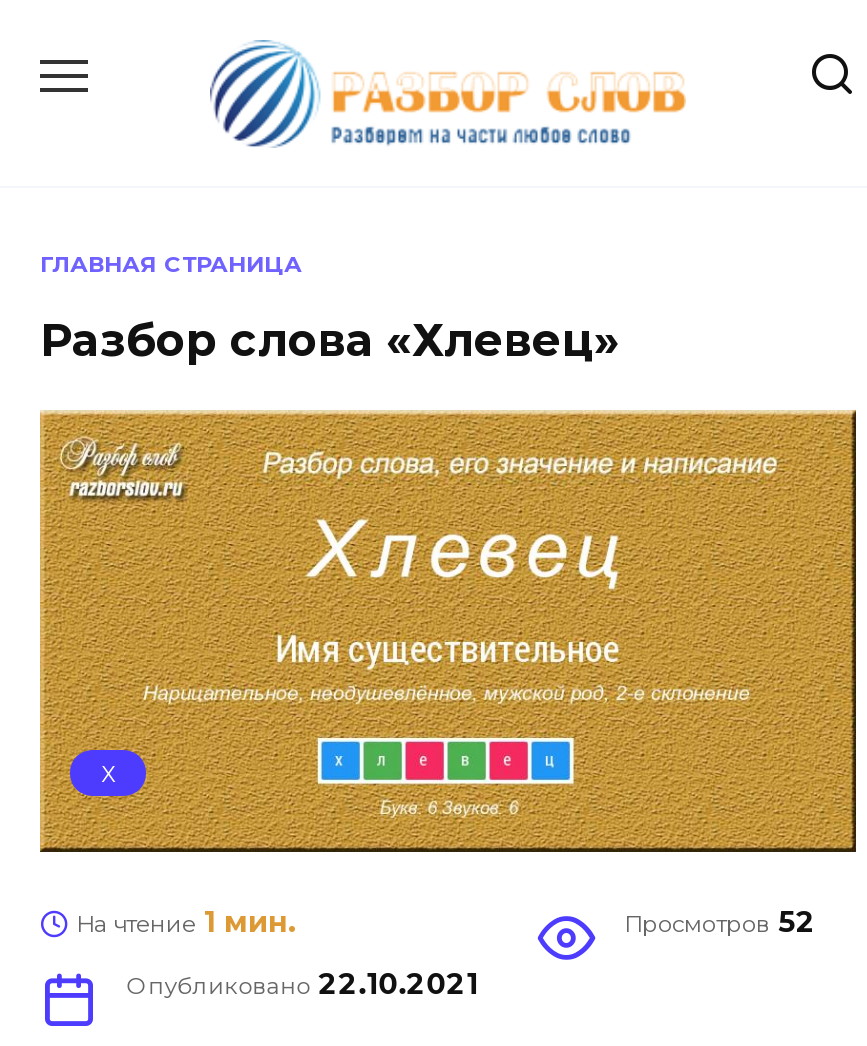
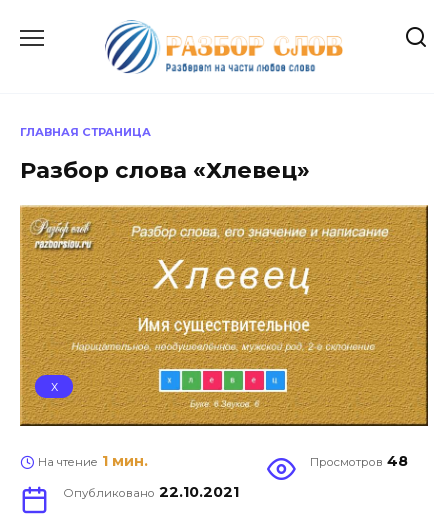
[624,905,816,941] Просмотров 52 -> [310,452,408,470] Просмотров 48

